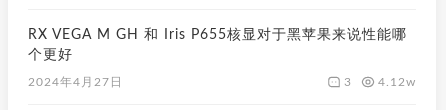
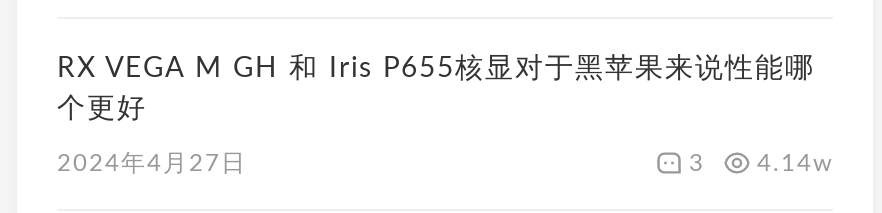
[344,75,416,87] 3 4.12w -> [689,150,833,174] 3 4.14w

